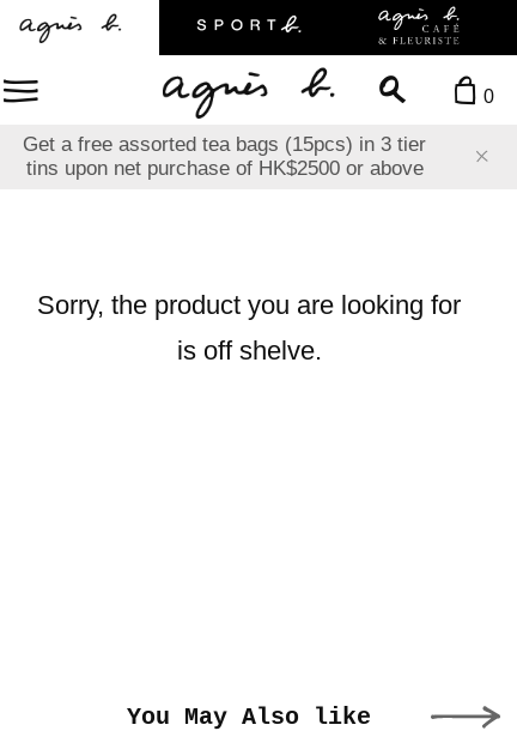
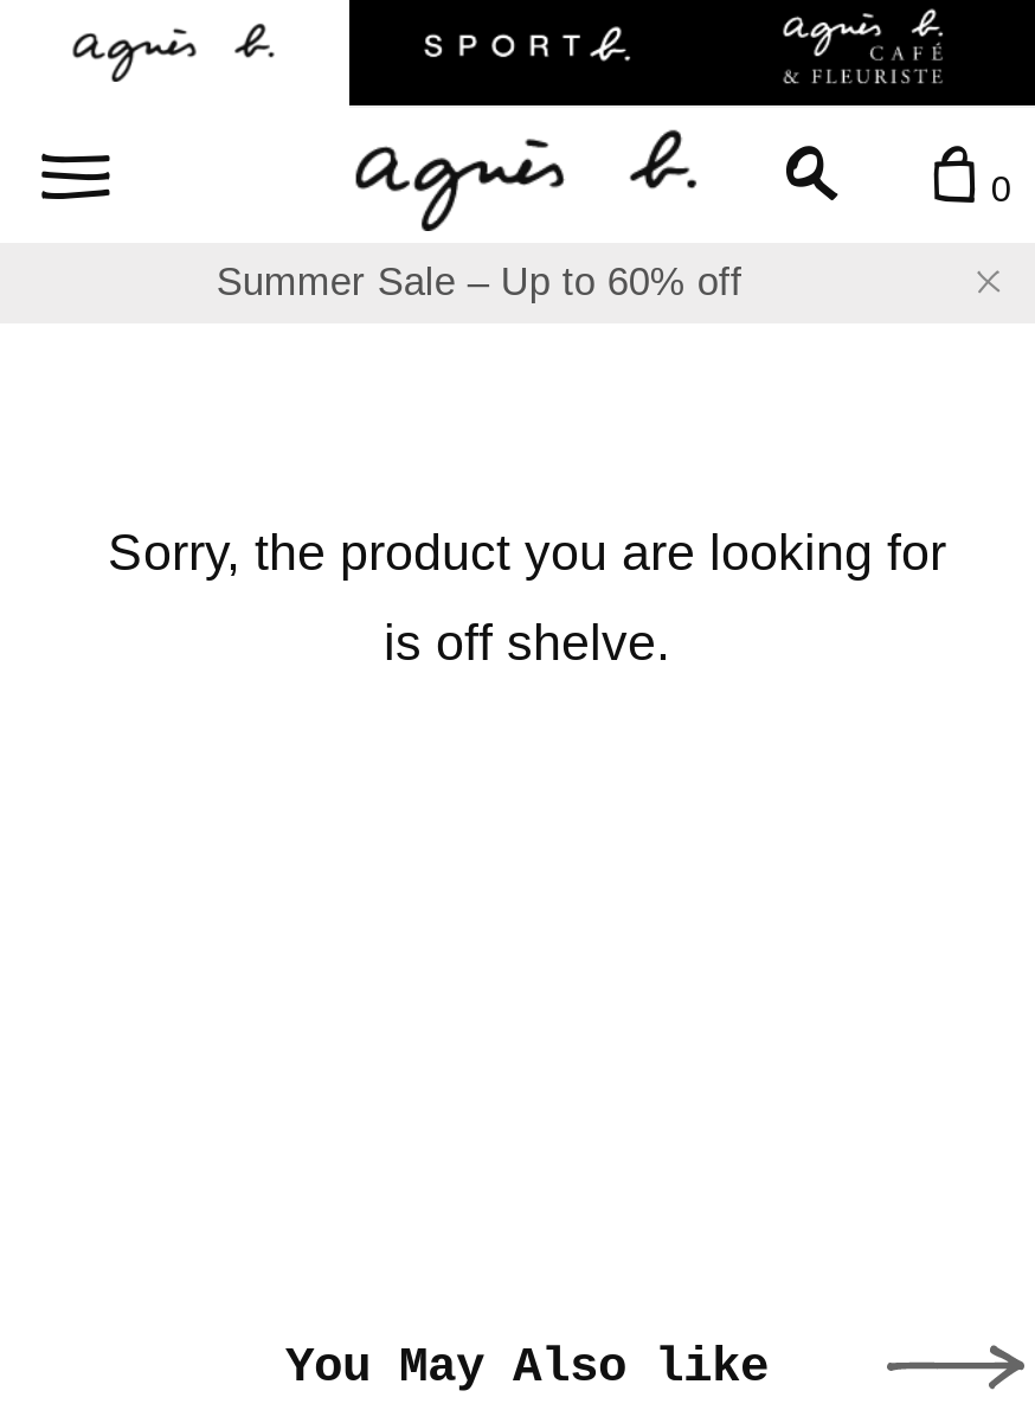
[23,133,427,180] Get a free assorted tea bags (15pcs) in 3 tier | tins upon net purchase of HK$2500 or above -> [216,260,742,305] Summer Sale – Up to 60% off

